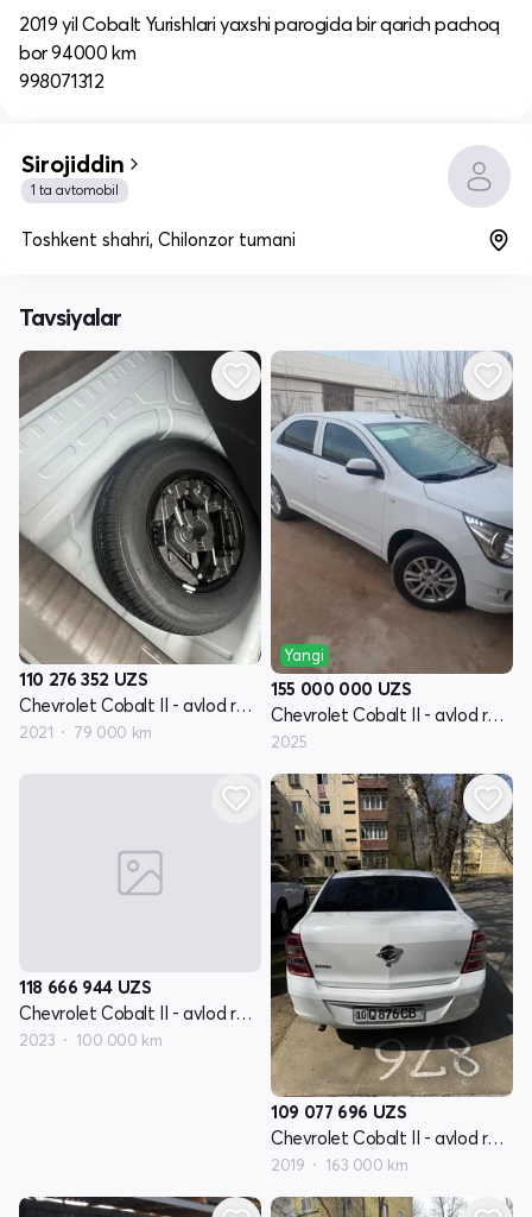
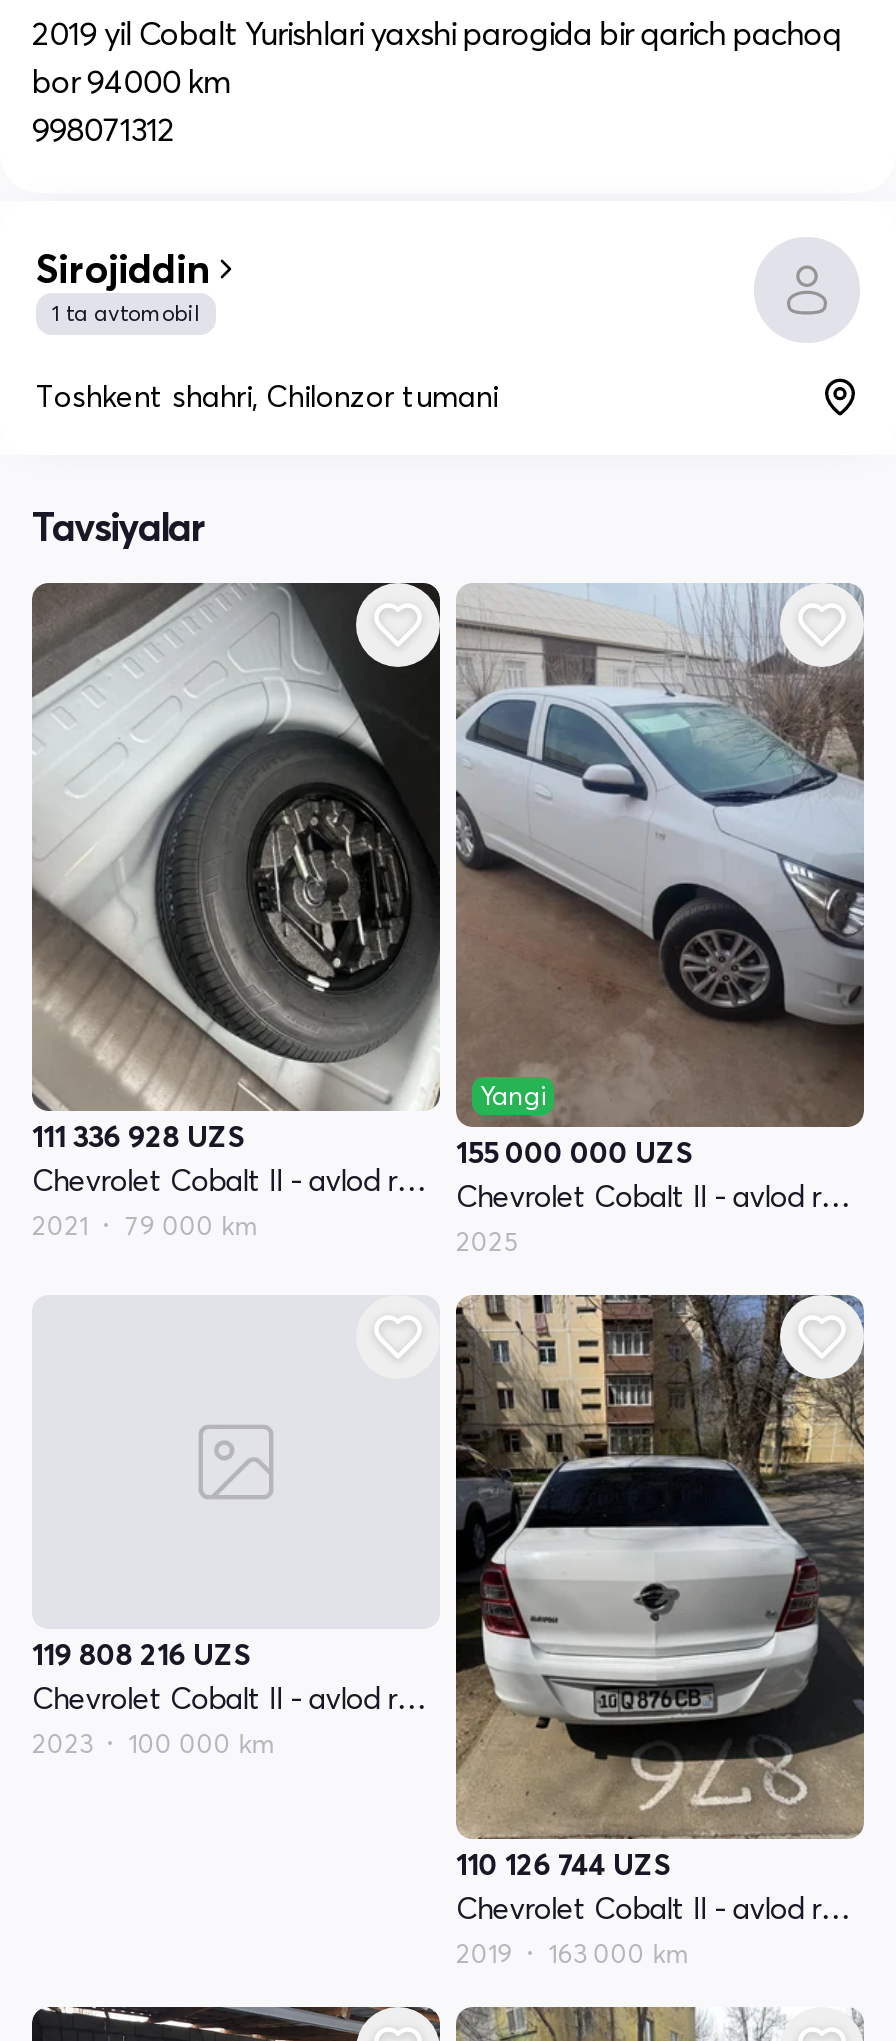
[19,668,148,690] 110 276 352 UZS -> [32,1117,245,1155] 111 336 928 UZS
[19,976,151,998] 118 666 944 UZS -> [32,1635,251,1673] 119 808 216 UZS
[271,1100,407,1123] 109 077 696 UZS -> [456,1844,671,1882] 110 126 744 UZS

